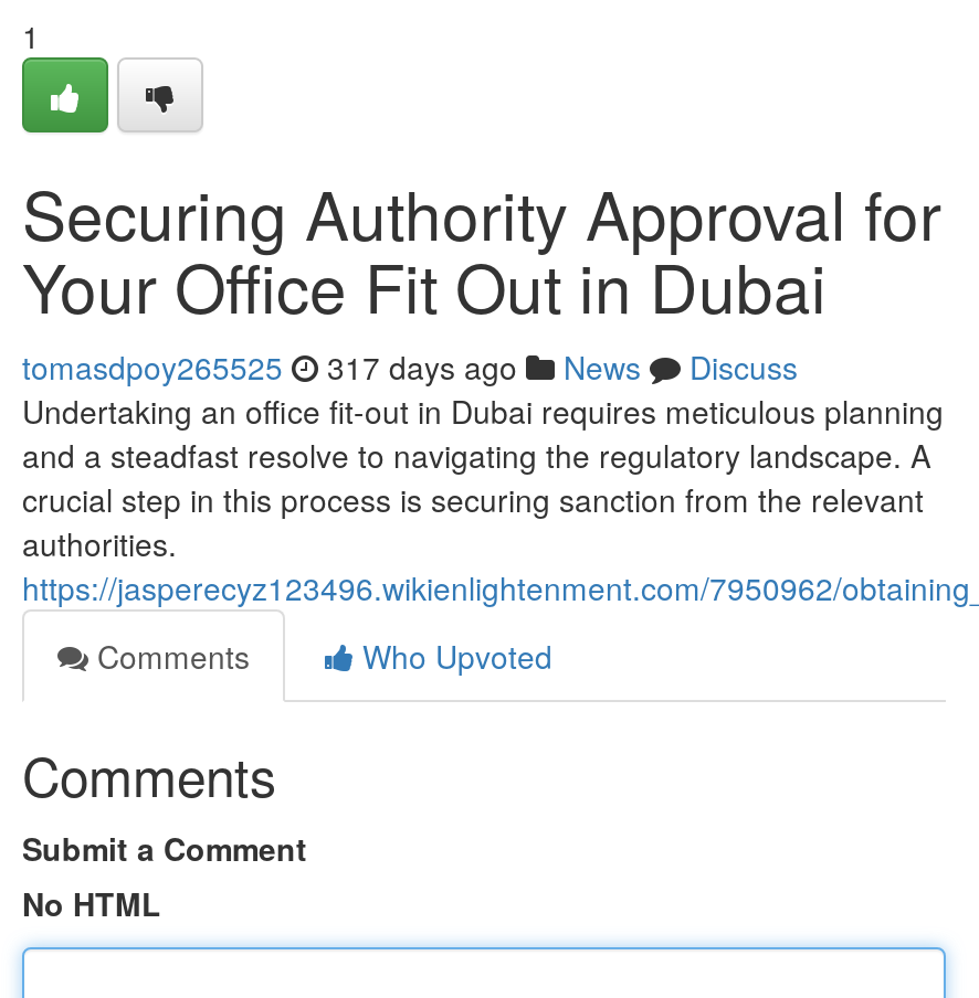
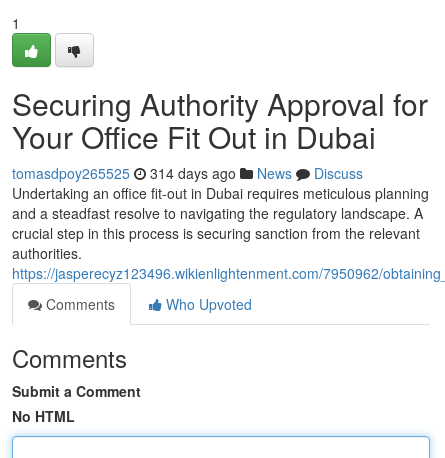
[22,344,798,389] tomasdpoy265525 317 days ago News Discuss -> [12,163,363,183] tomasdpoy265525 314 days ago News Discuss

